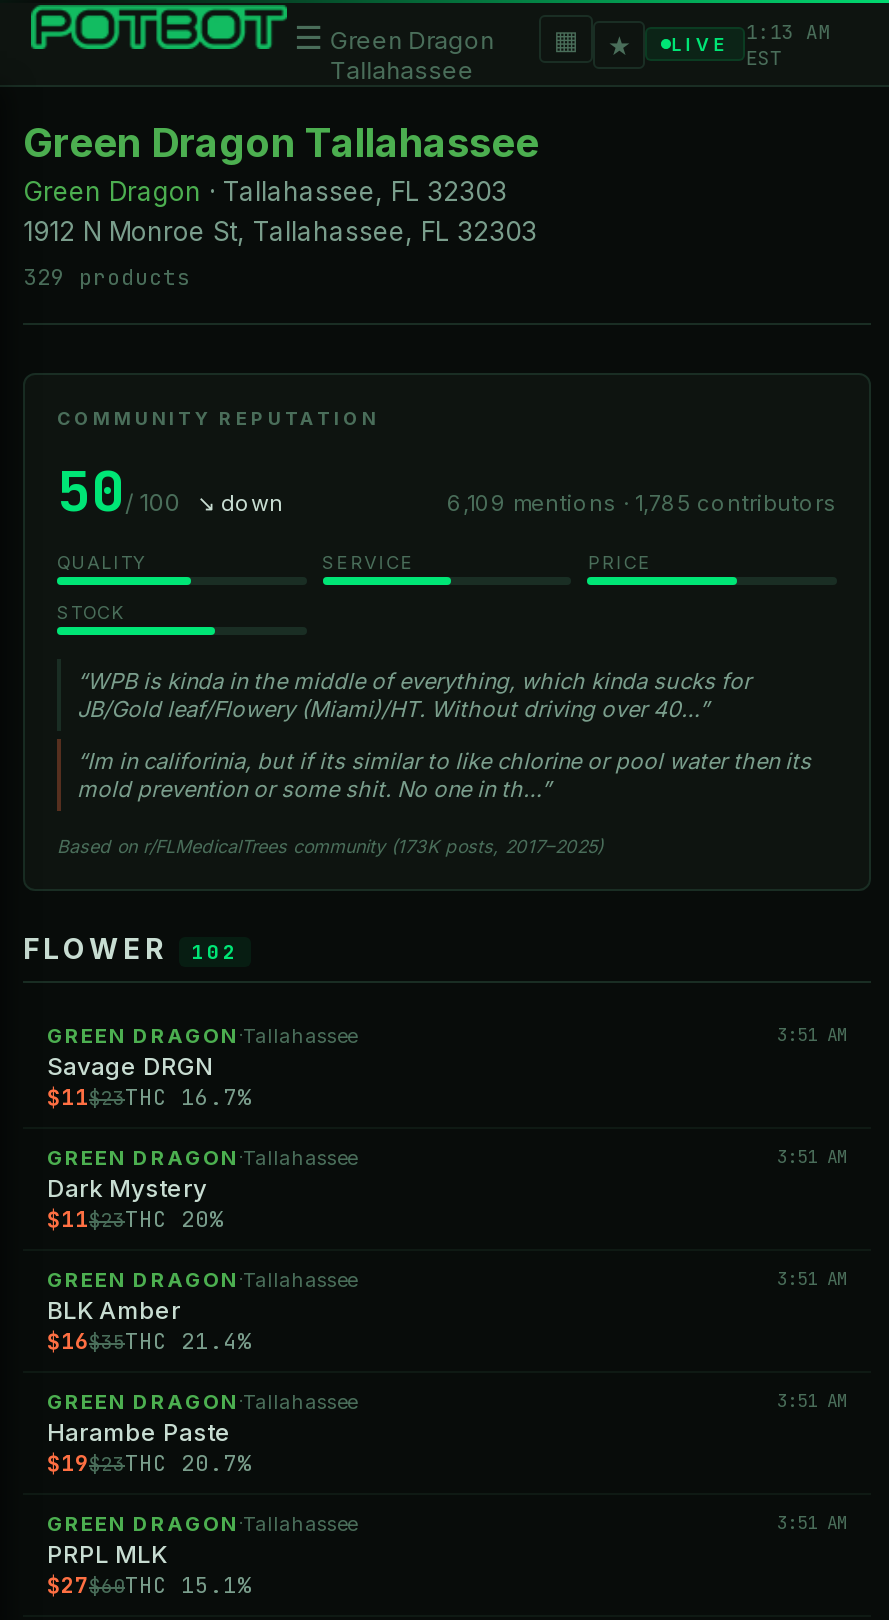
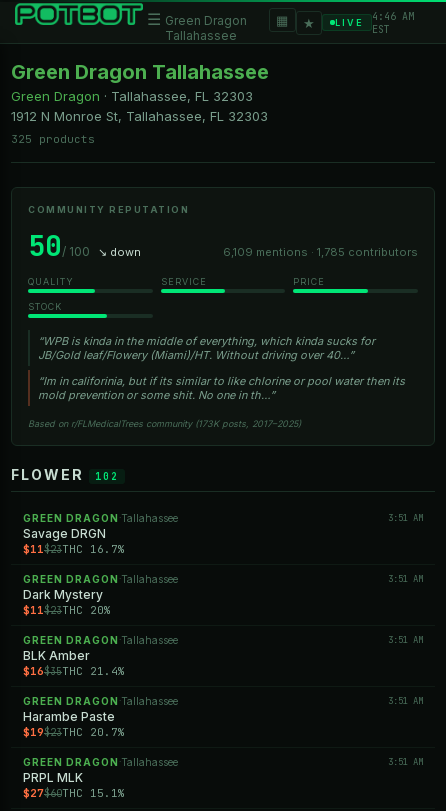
[746,18,830,44] 1:13 AM -> [372,9,414,22] 4:46 AM
[23,263,191,291] 329 products -> [11,132,95,146] 325 products

